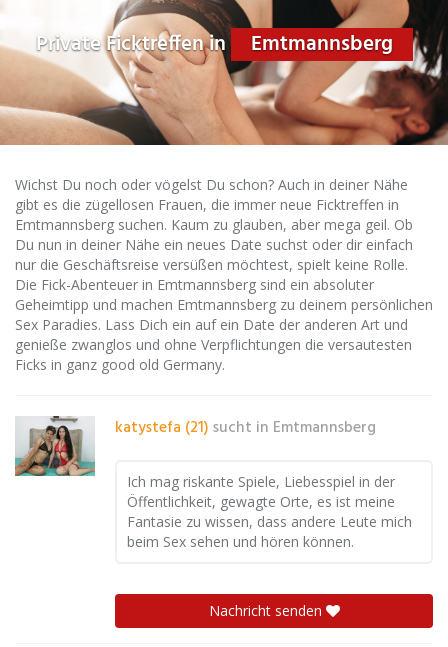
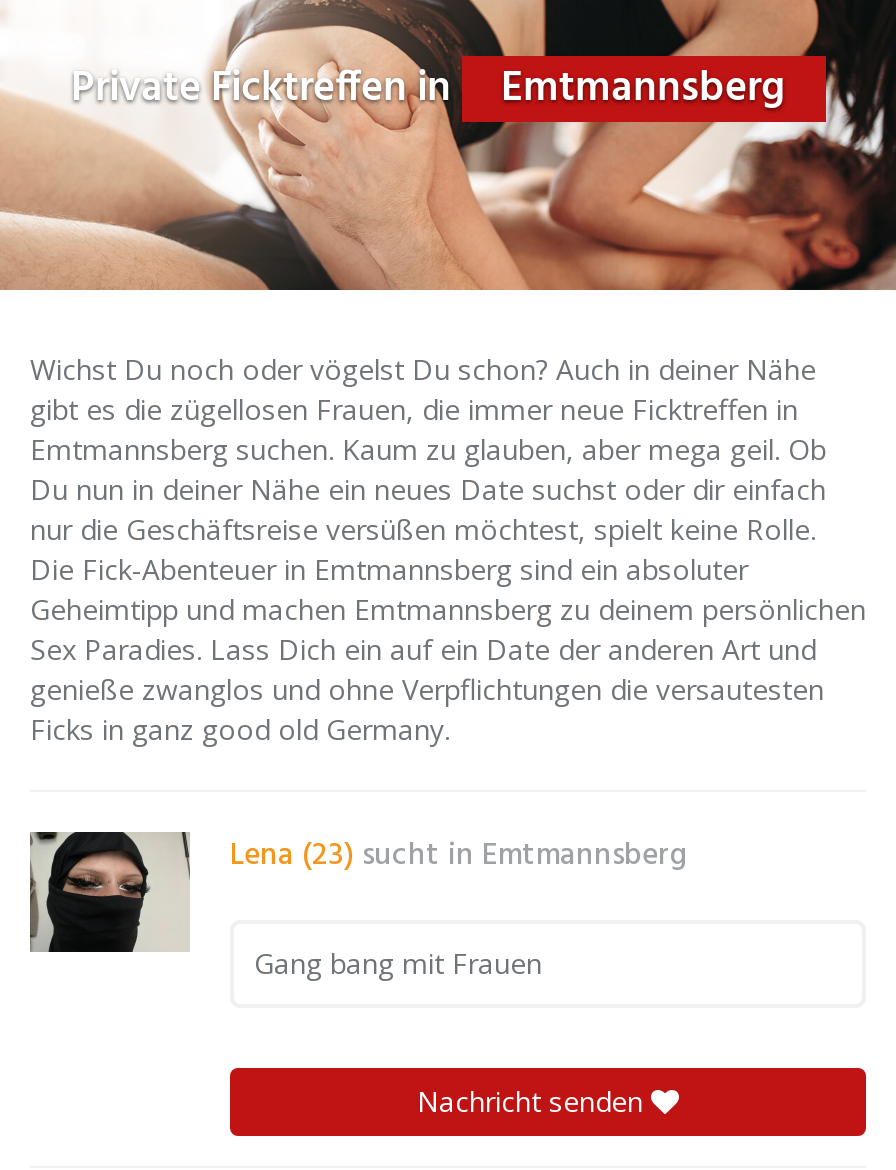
[15,416,376,477] [image] | katystefa (21) sucht in Emtmannsberg -> [28,830,688,954] [image] | Lena (23) sucht in Emtmannsberg
[127,472,412,551] Ich mag riskante Spiele, Liebesspiel in der | Öffentlichkeit, gewagte Orte, es ist meine | Fantasie zu wissen, dass andere Leute mich | beim Sex sehen und hören können. -> [254,944,542,982] Gang bang mit Frauen

